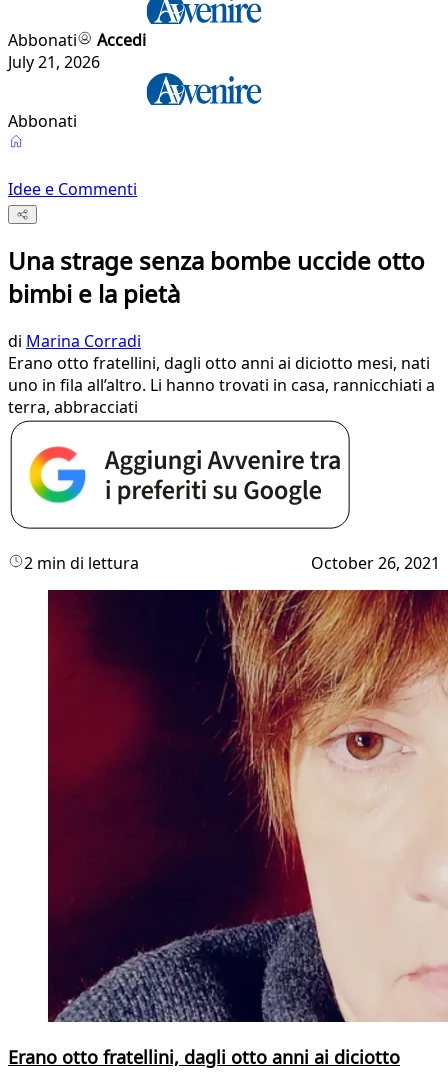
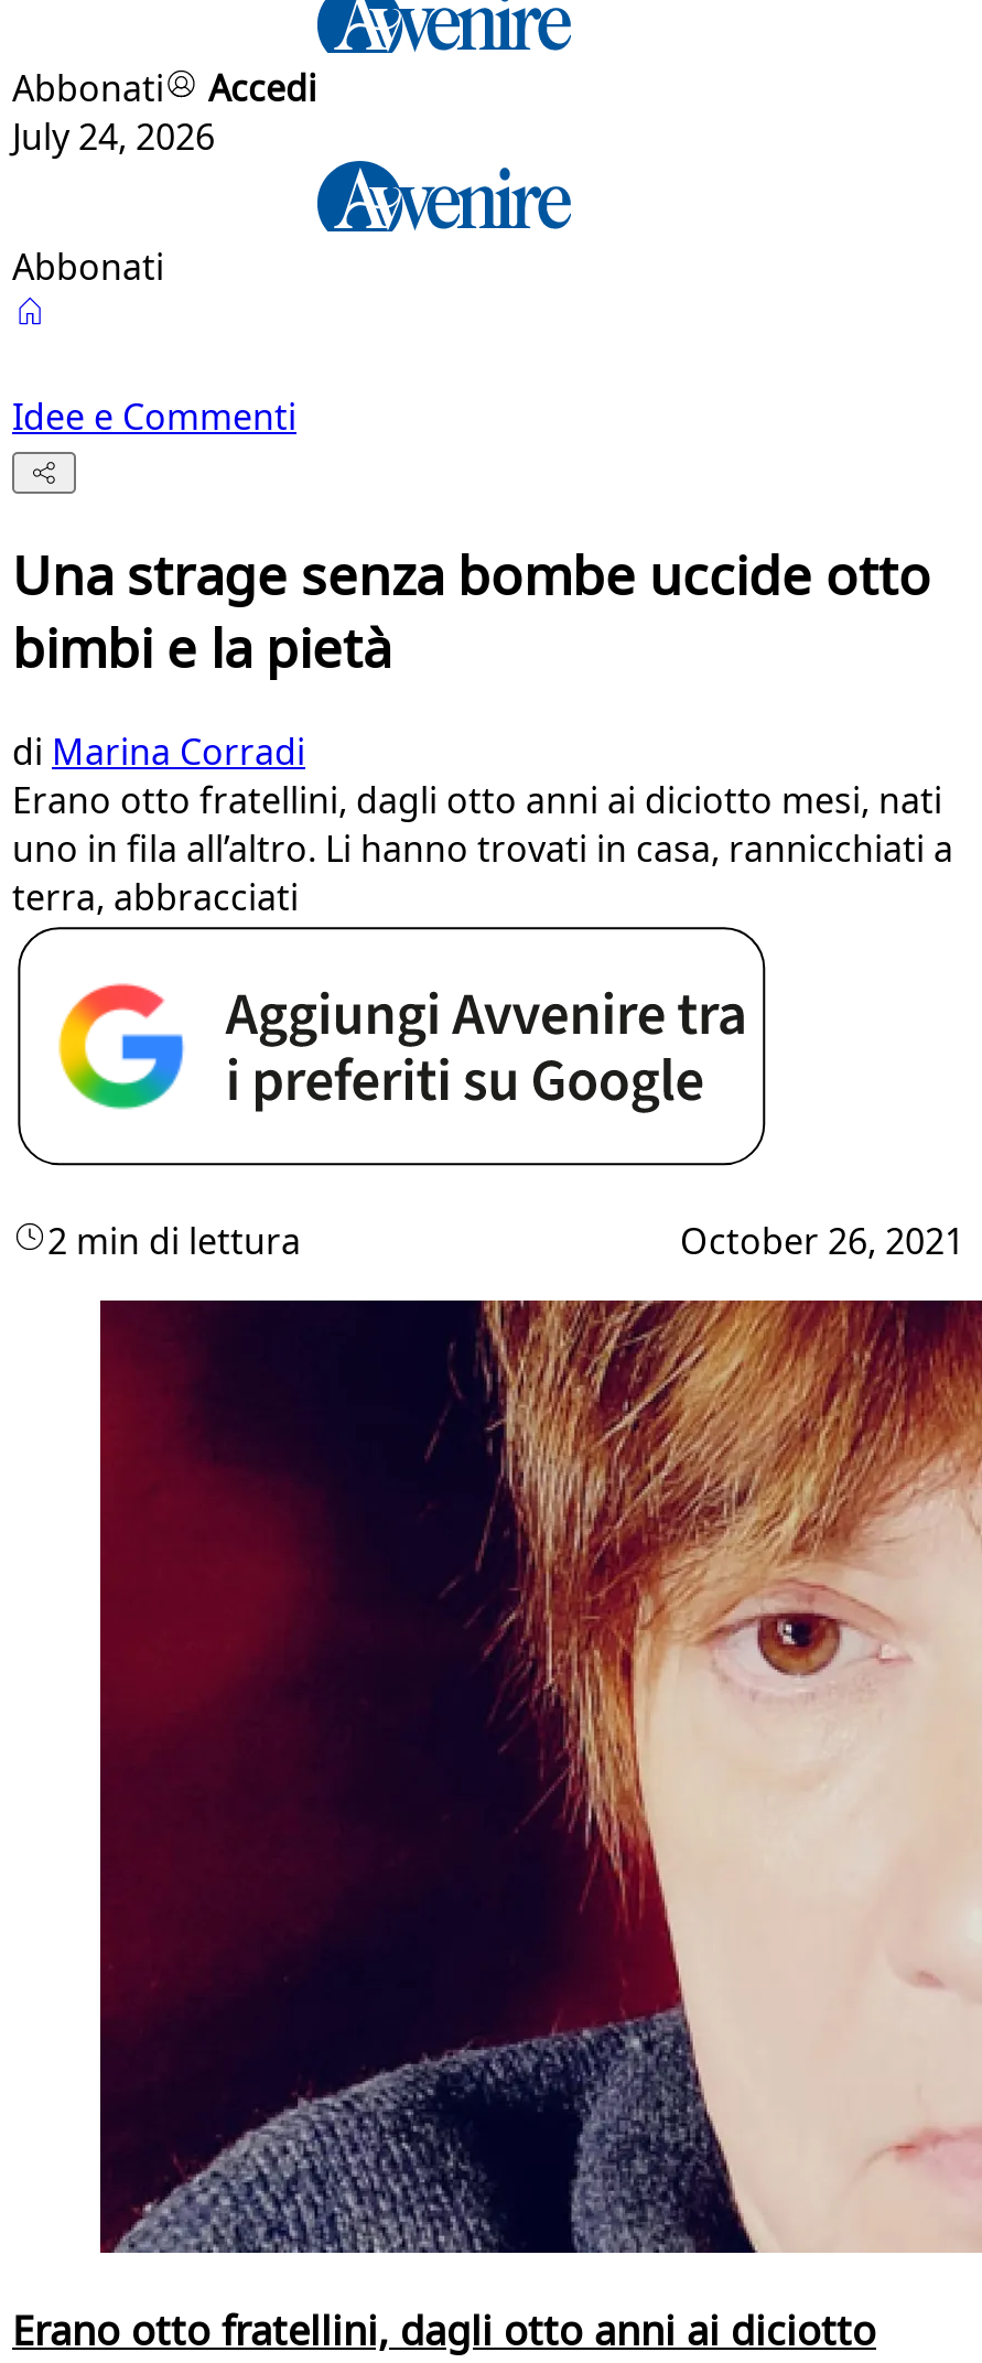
[8,51,100,73] July 21, 2026 -> [12,112,215,161] July 24, 2026

